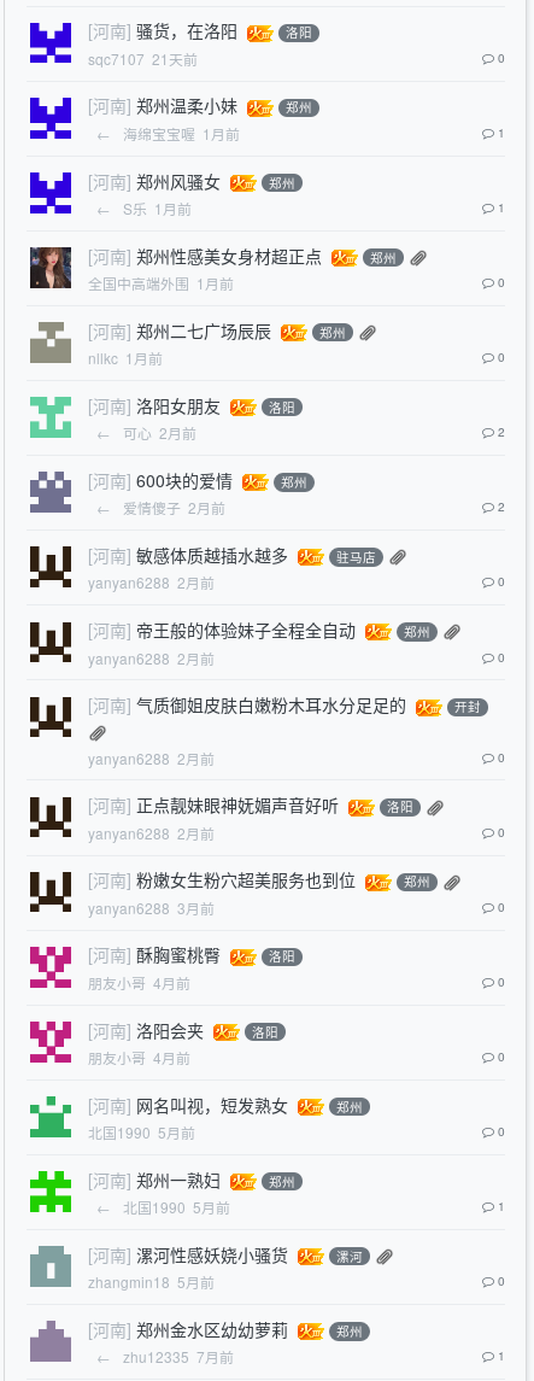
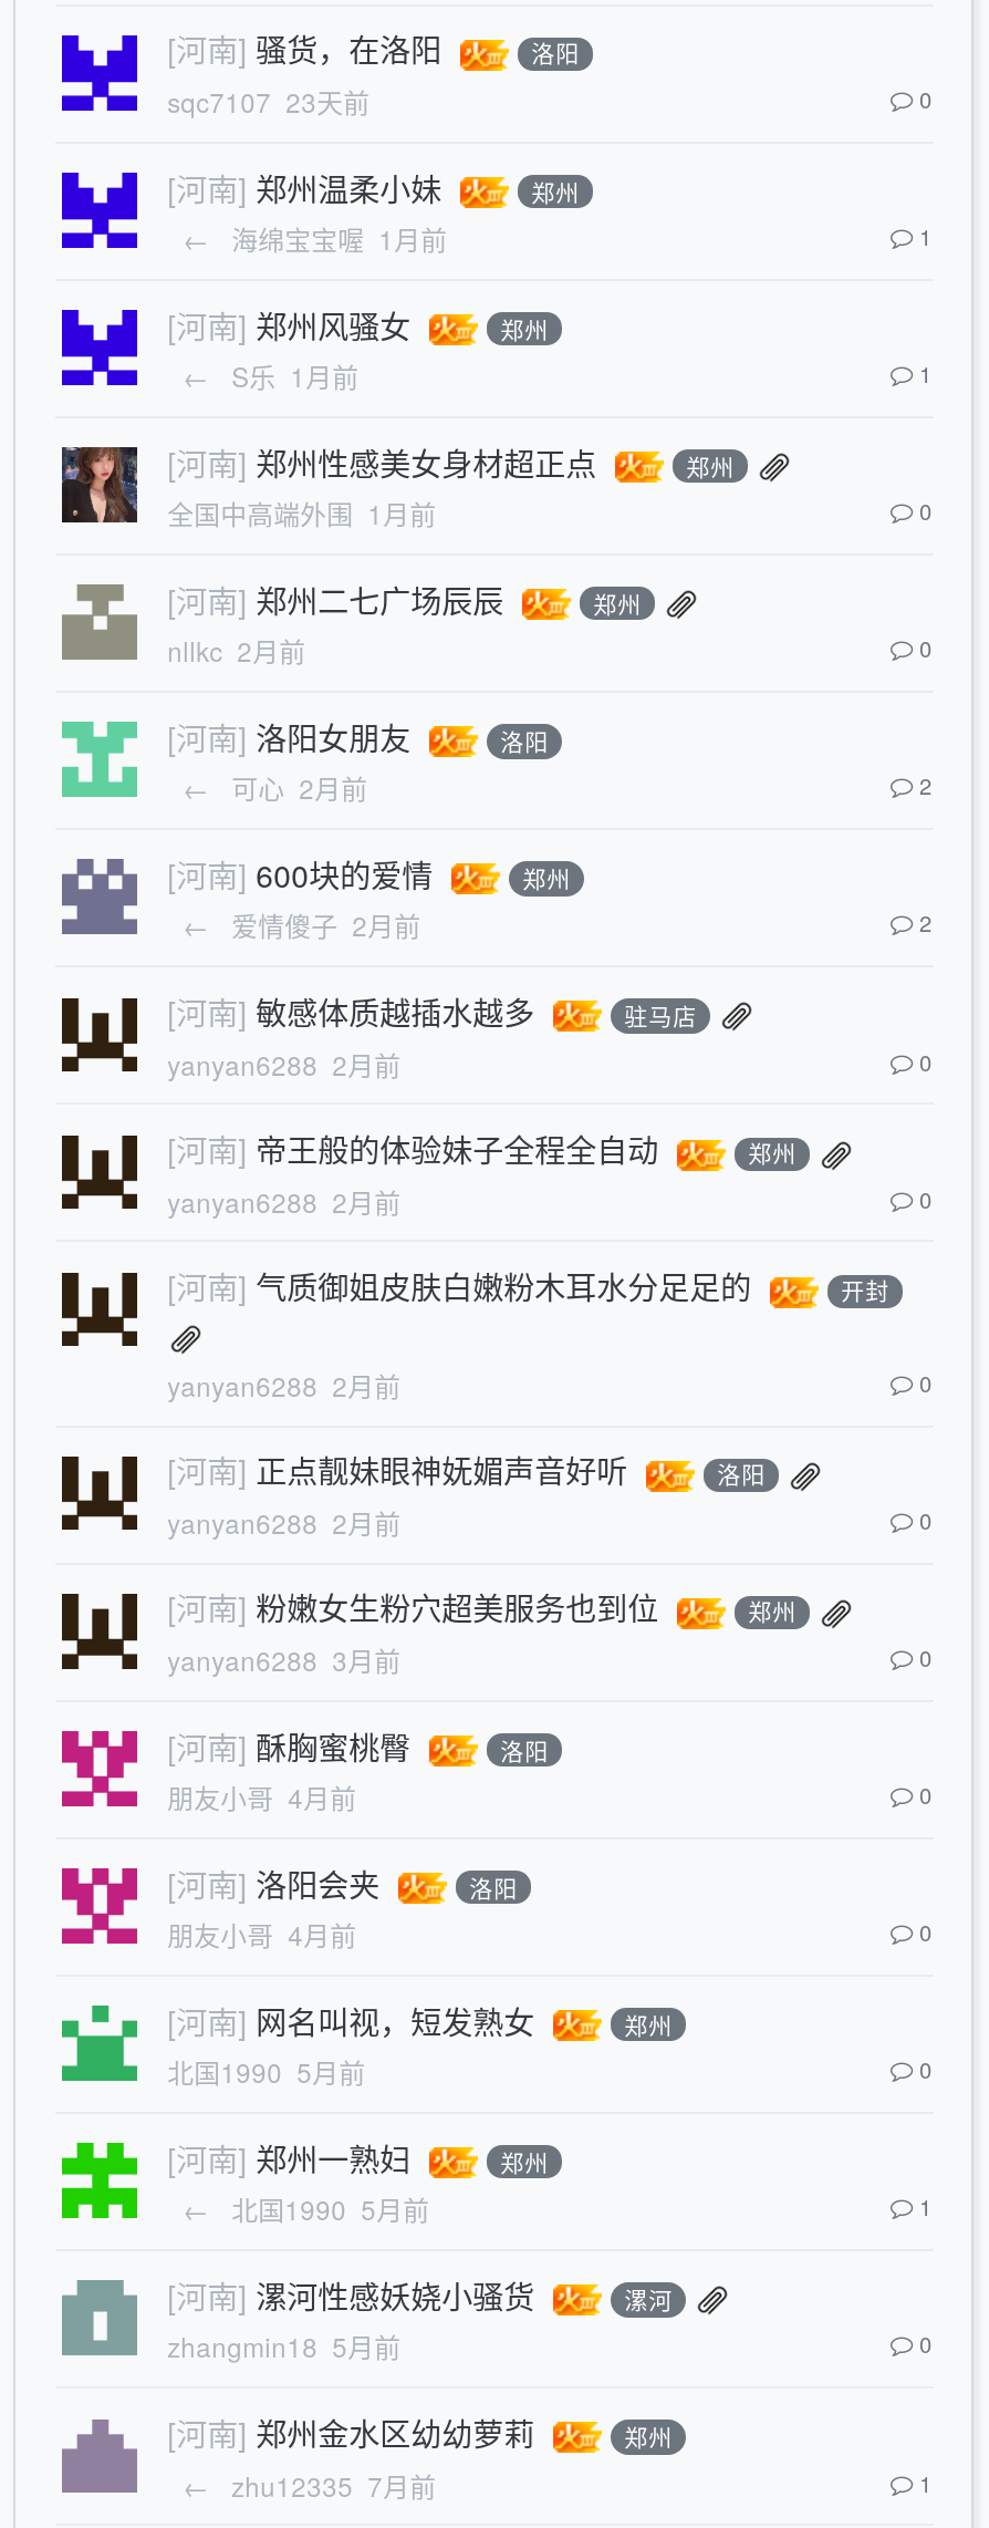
[88,48,198,69] sqc7107 21天前 -> [167,81,370,119] sqc7107 23天前
[88,348,163,368] nllkc 1月前 -> [167,631,306,669] nllkc 2月前

